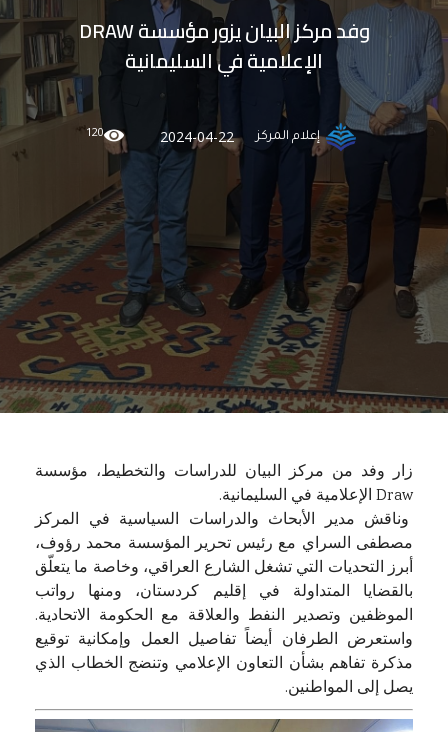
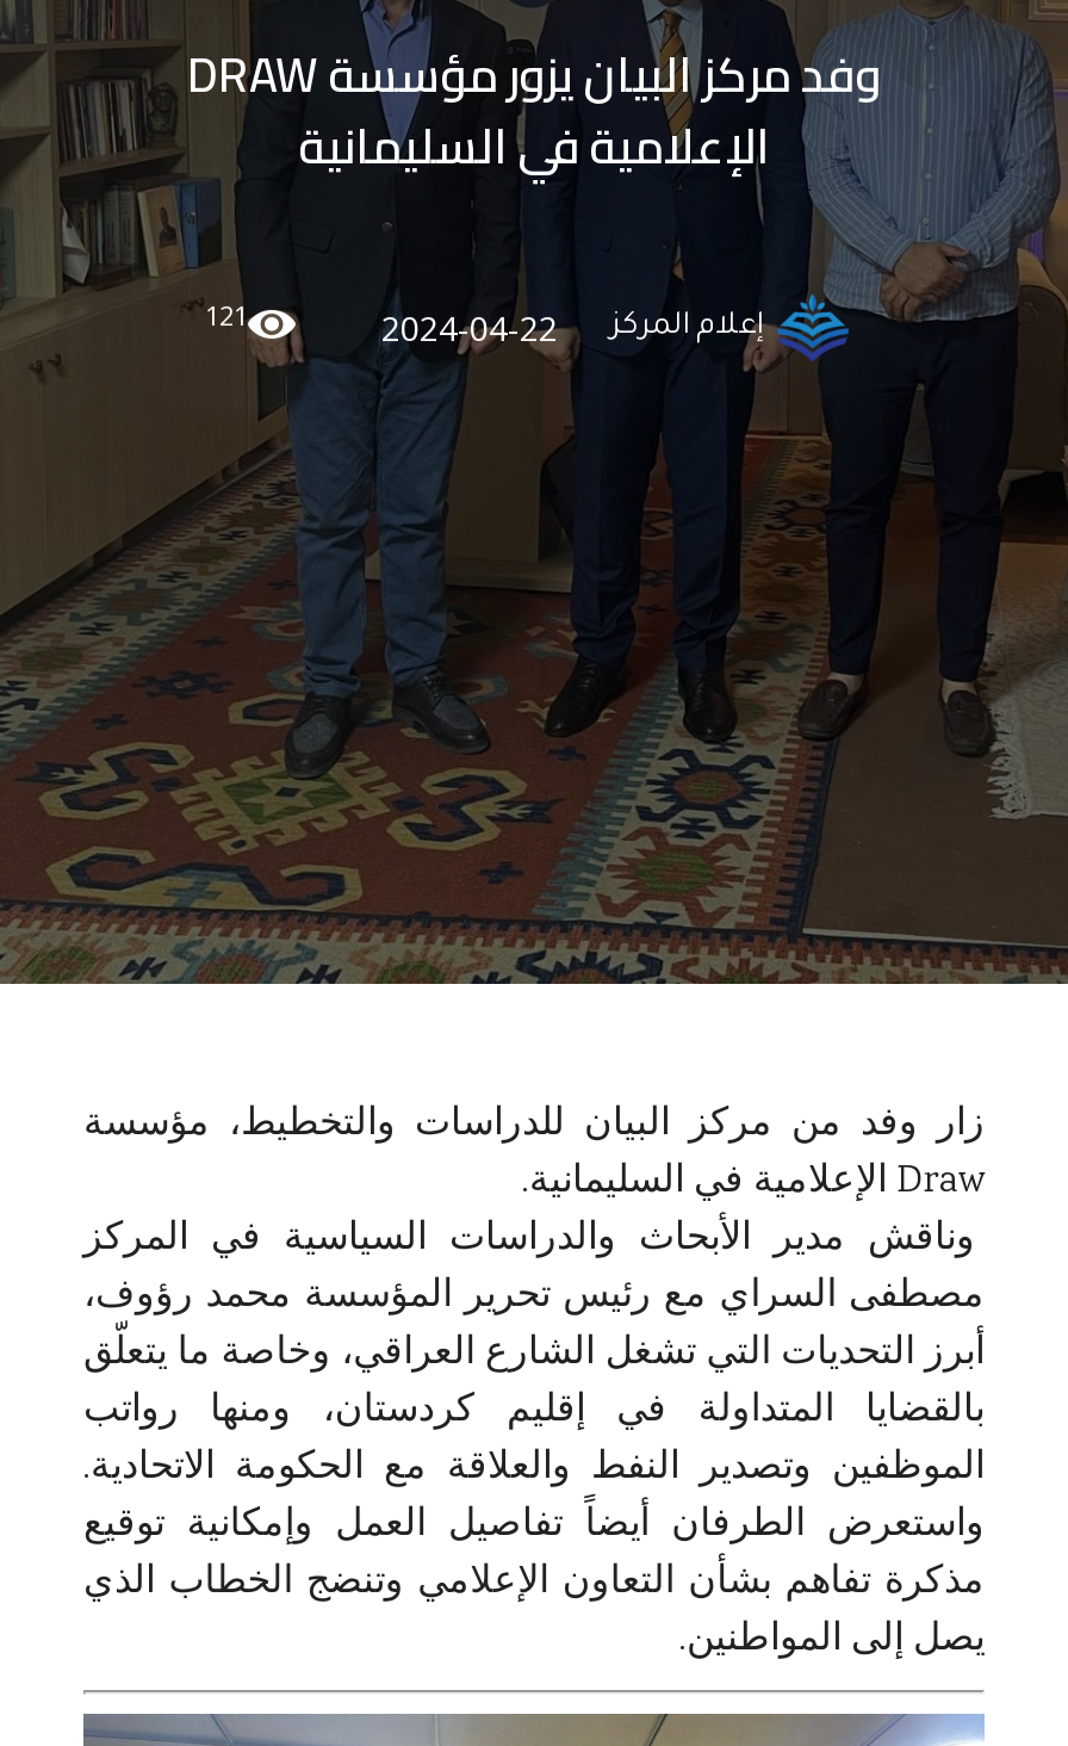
[86,124,104,139] 120 -> [205,296,248,332] 121

